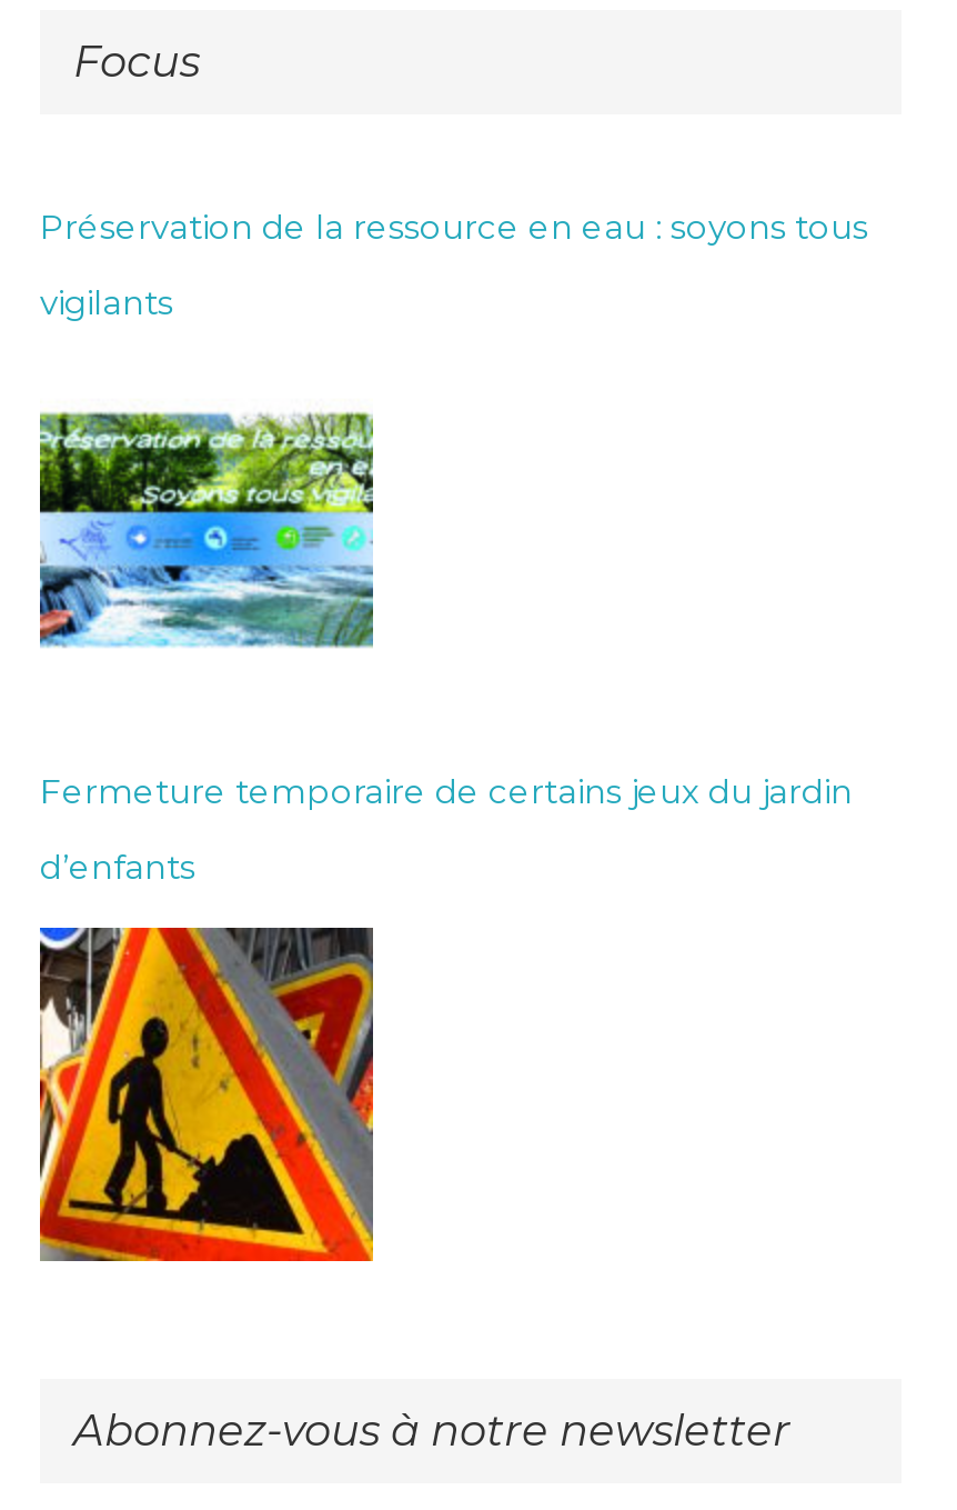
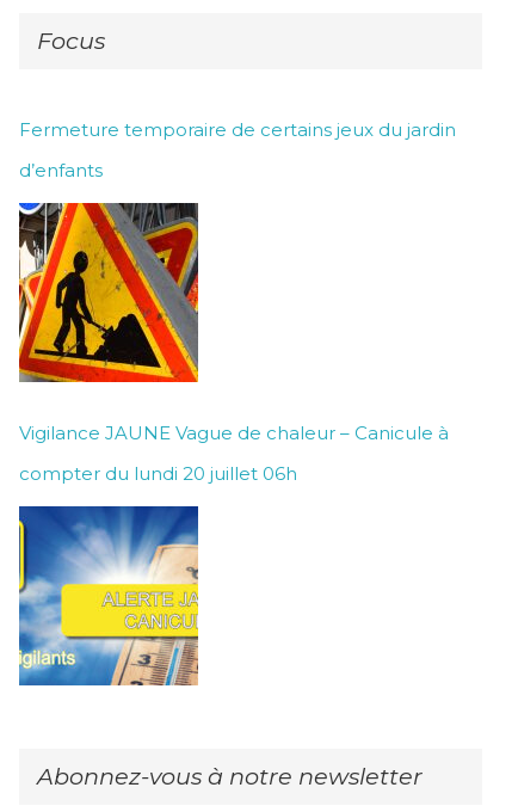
[40,205,868,323] Préservation de la ressource en eau : soyons tous | vigilants -> none
[38,410,375,648] [image] -> none
moved [40,770,853,887] -> [19,118,456,181]: Fermeture temporaire de certains jeux du jardin | d’enfants
none -> [18,505,199,687] [image]
none -> [19,421,449,485] Vigilance JAUNE Vague de chaleur – Canicule à | compter du lundi 20 juillet 06h
moved [36,923,377,1266] -> [17,201,201,385]: [image]

